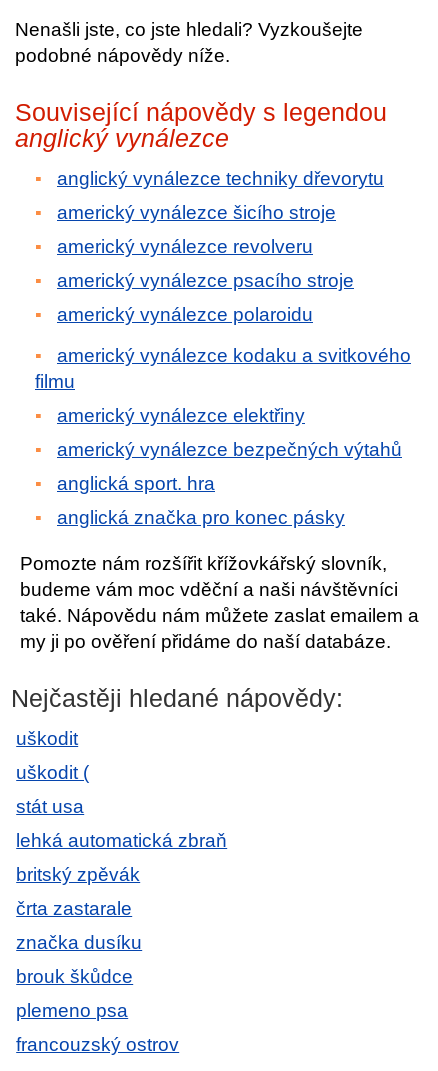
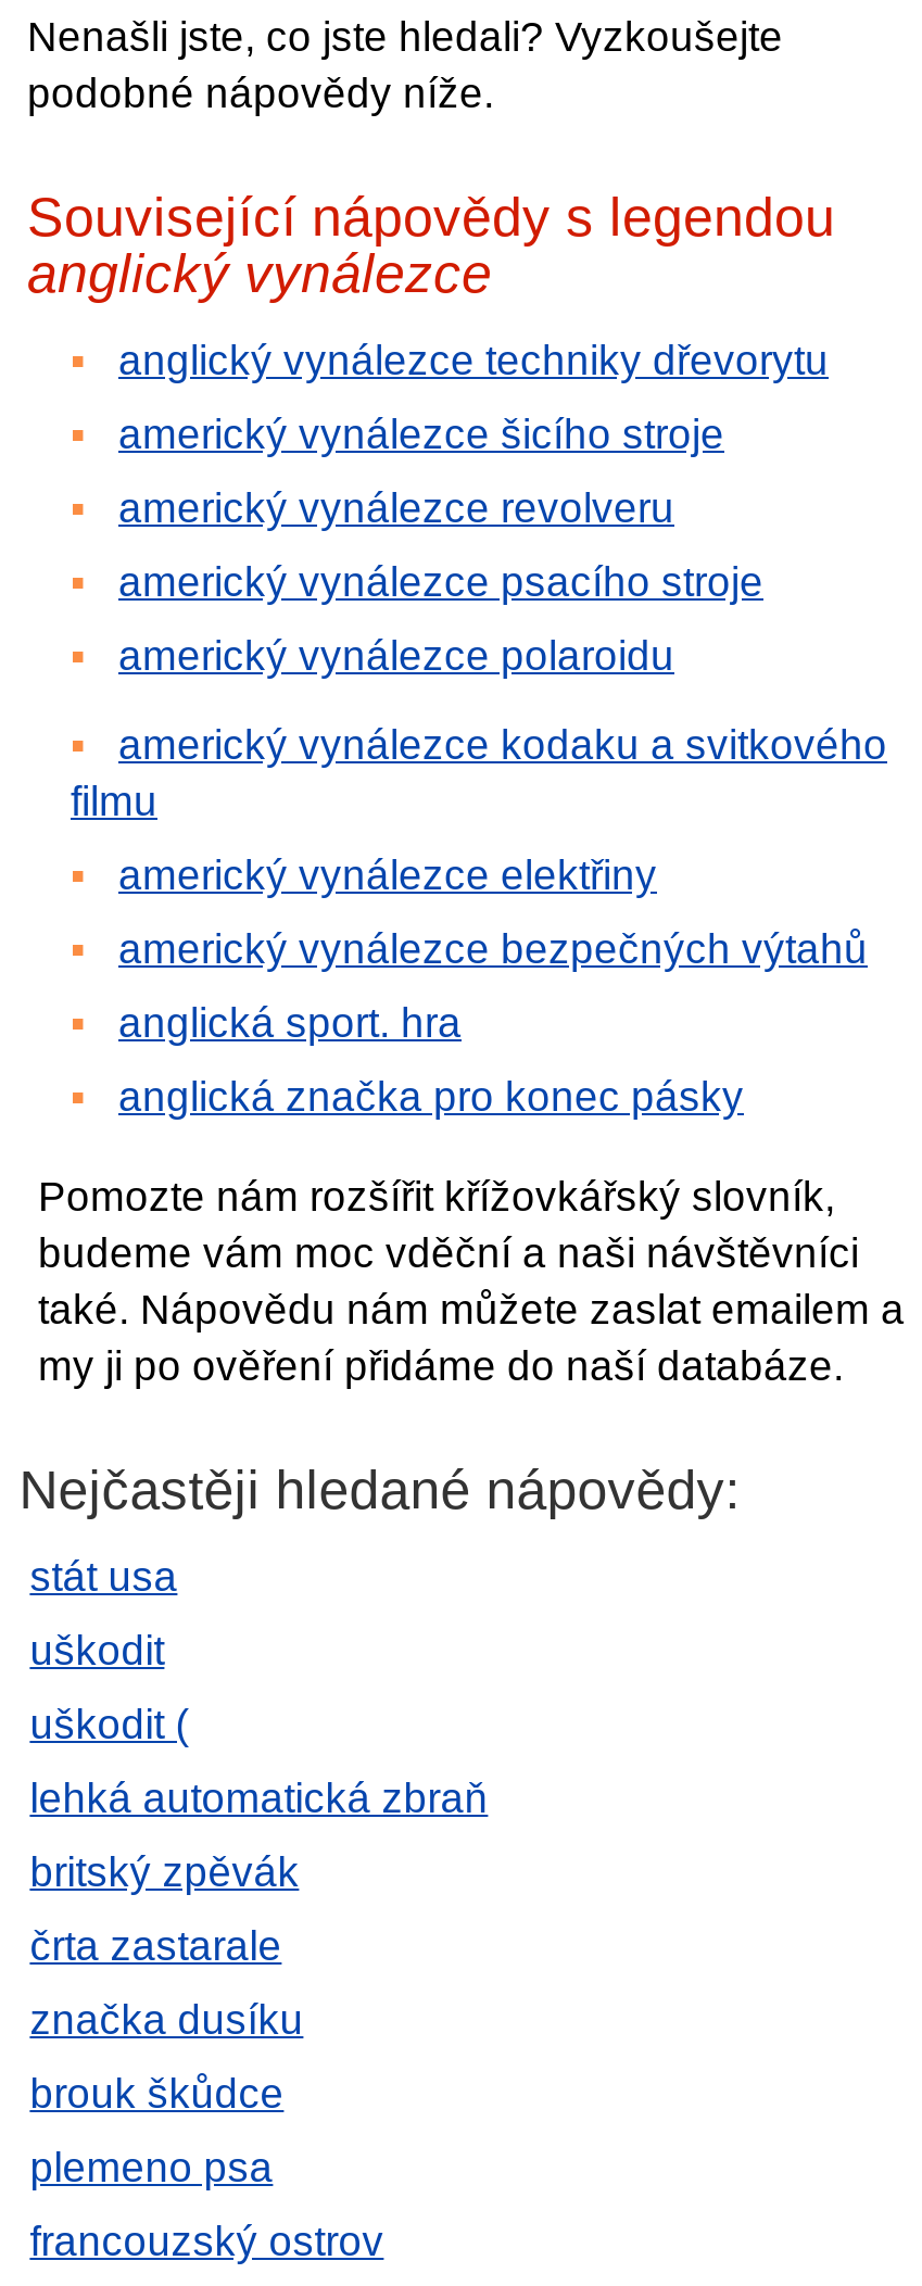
moved [16,728,89,783] -> [30,1628,188,1747]: uškodit | uškodit (
moved [16,796,84,817] -> [30,1554,177,1600]: stát usa

